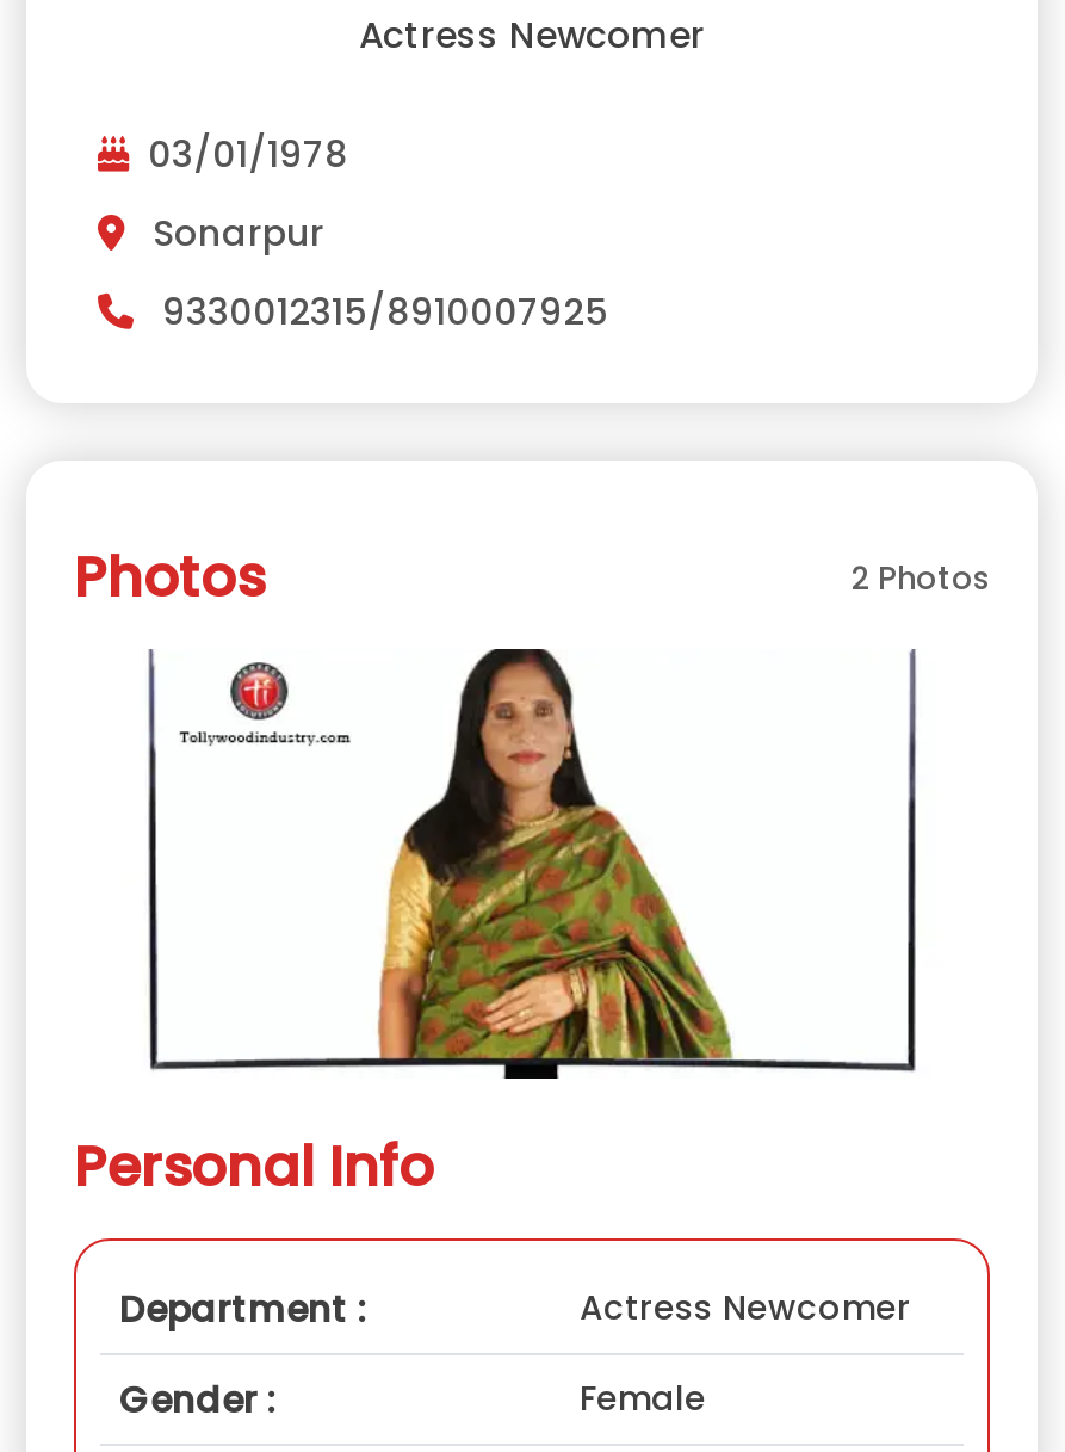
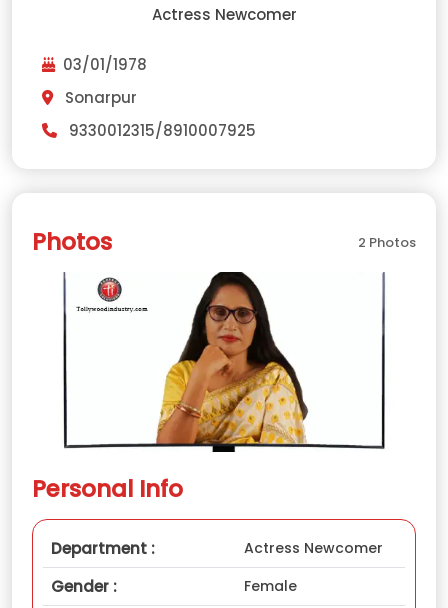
[370,647,732,1059] [image] -> [155,271,309,444] [image]

